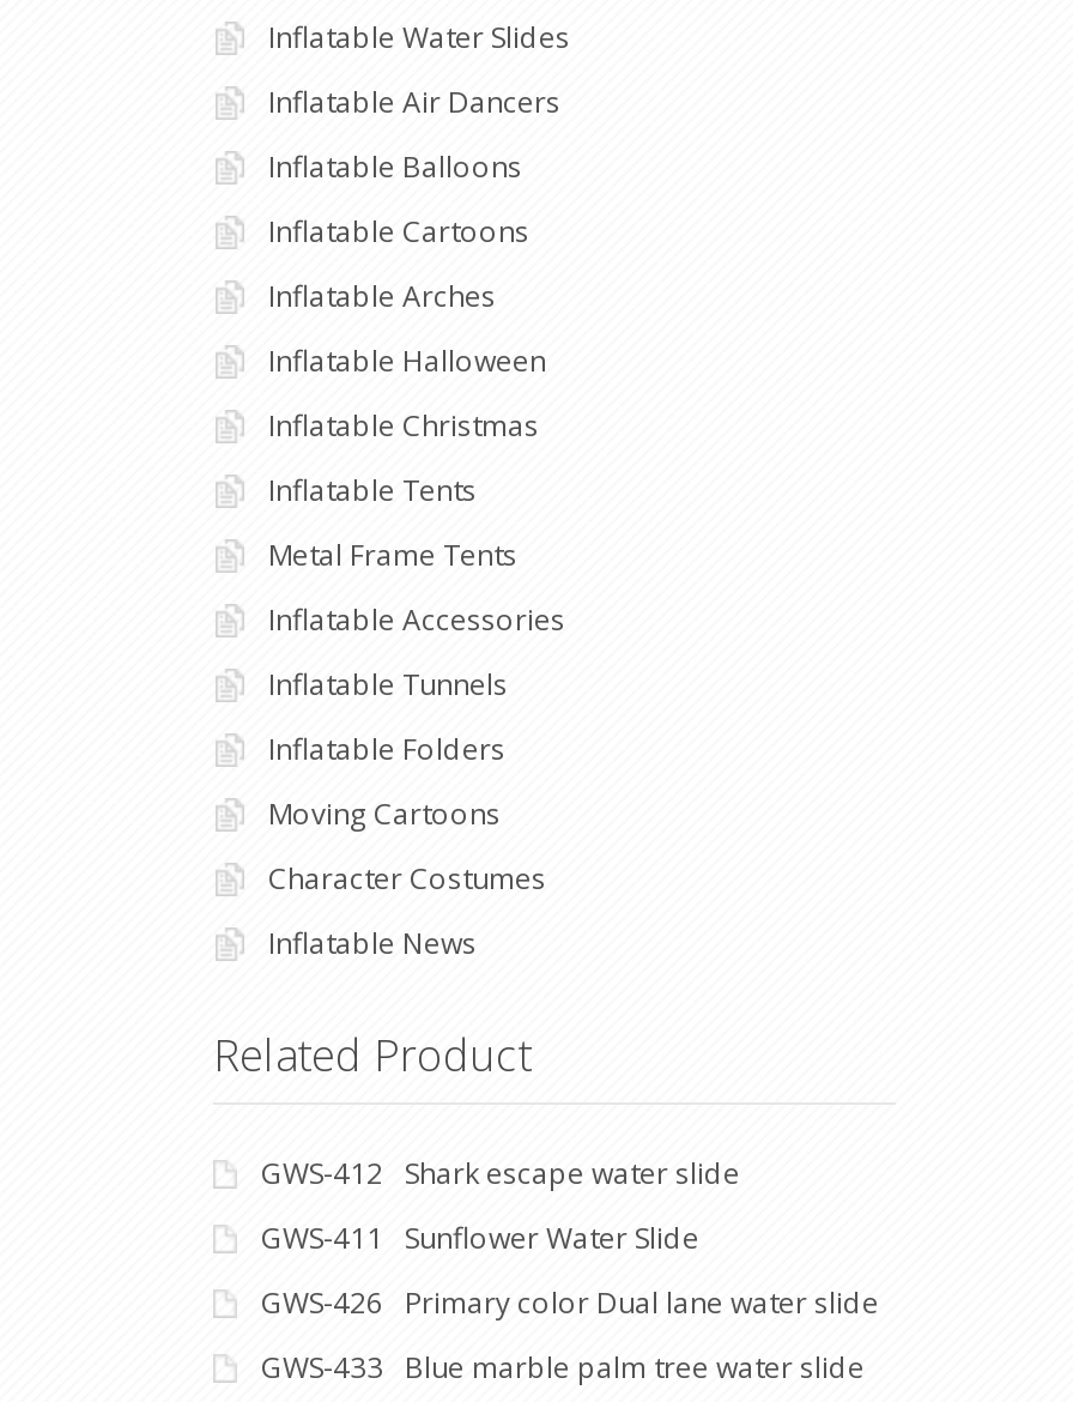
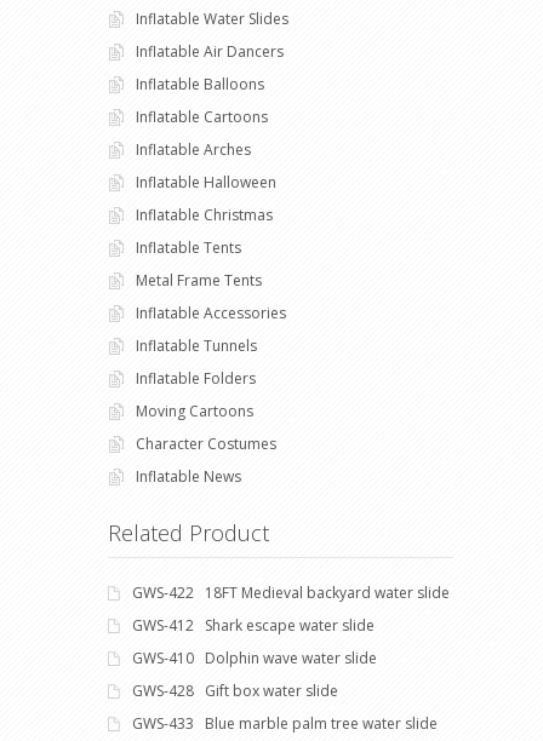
none -> [132,582,450,603] GWS-422 18FT Medieval backyard water slide
[261,1217,699,1257] GWS-411 Sunflower Water Slide -> [132,647,377,668] GWS-410 Dolphin wave water slide
[261,1281,879,1322] GWS-426 Primary color Dual lane water slide -> [132,680,338,701] GWS-428 Gift box water slide

